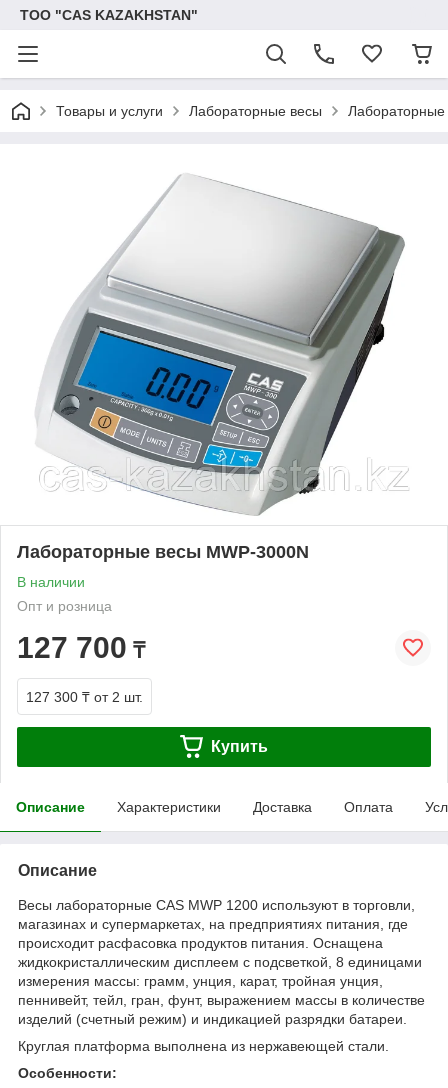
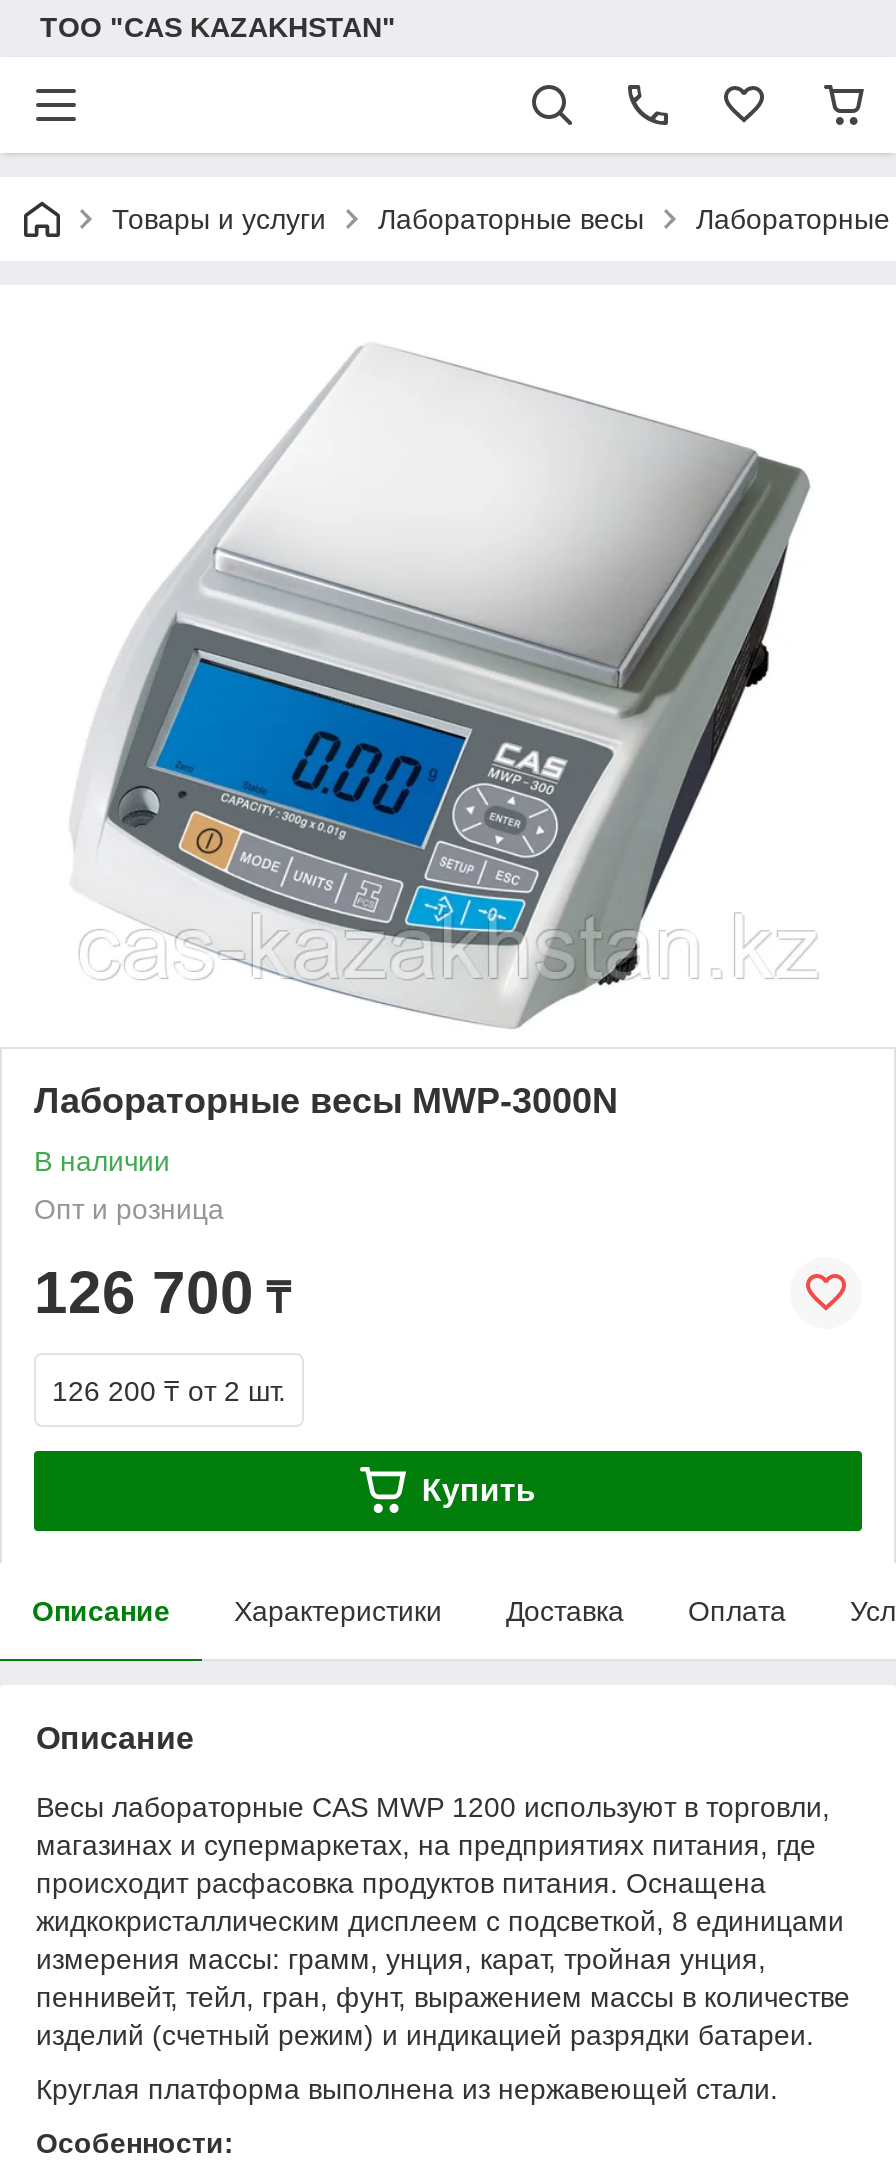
[17,631,145,664] 127 700 ₸ -> [34,1259,290,1325] 126 700 ₸
[26,689,143,705] 127 300 ₸ от 2 шт. -> [52,1375,286,1407] 126 200 ₸ от 2 шт.

